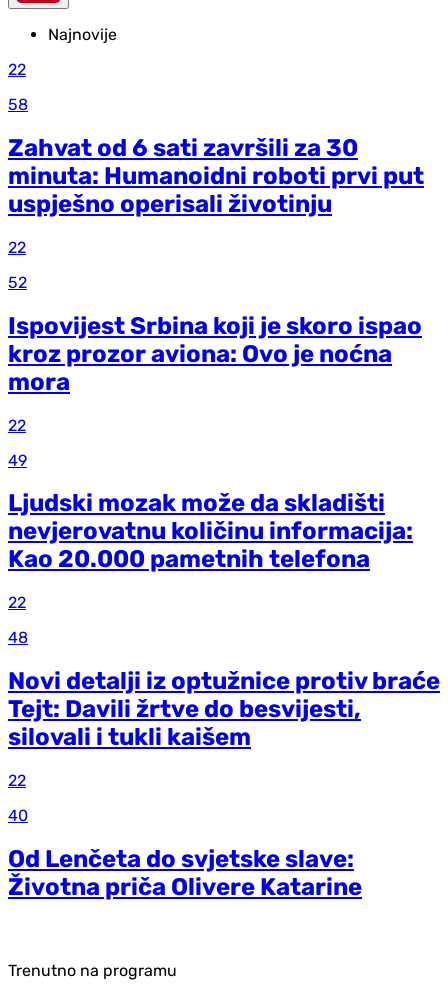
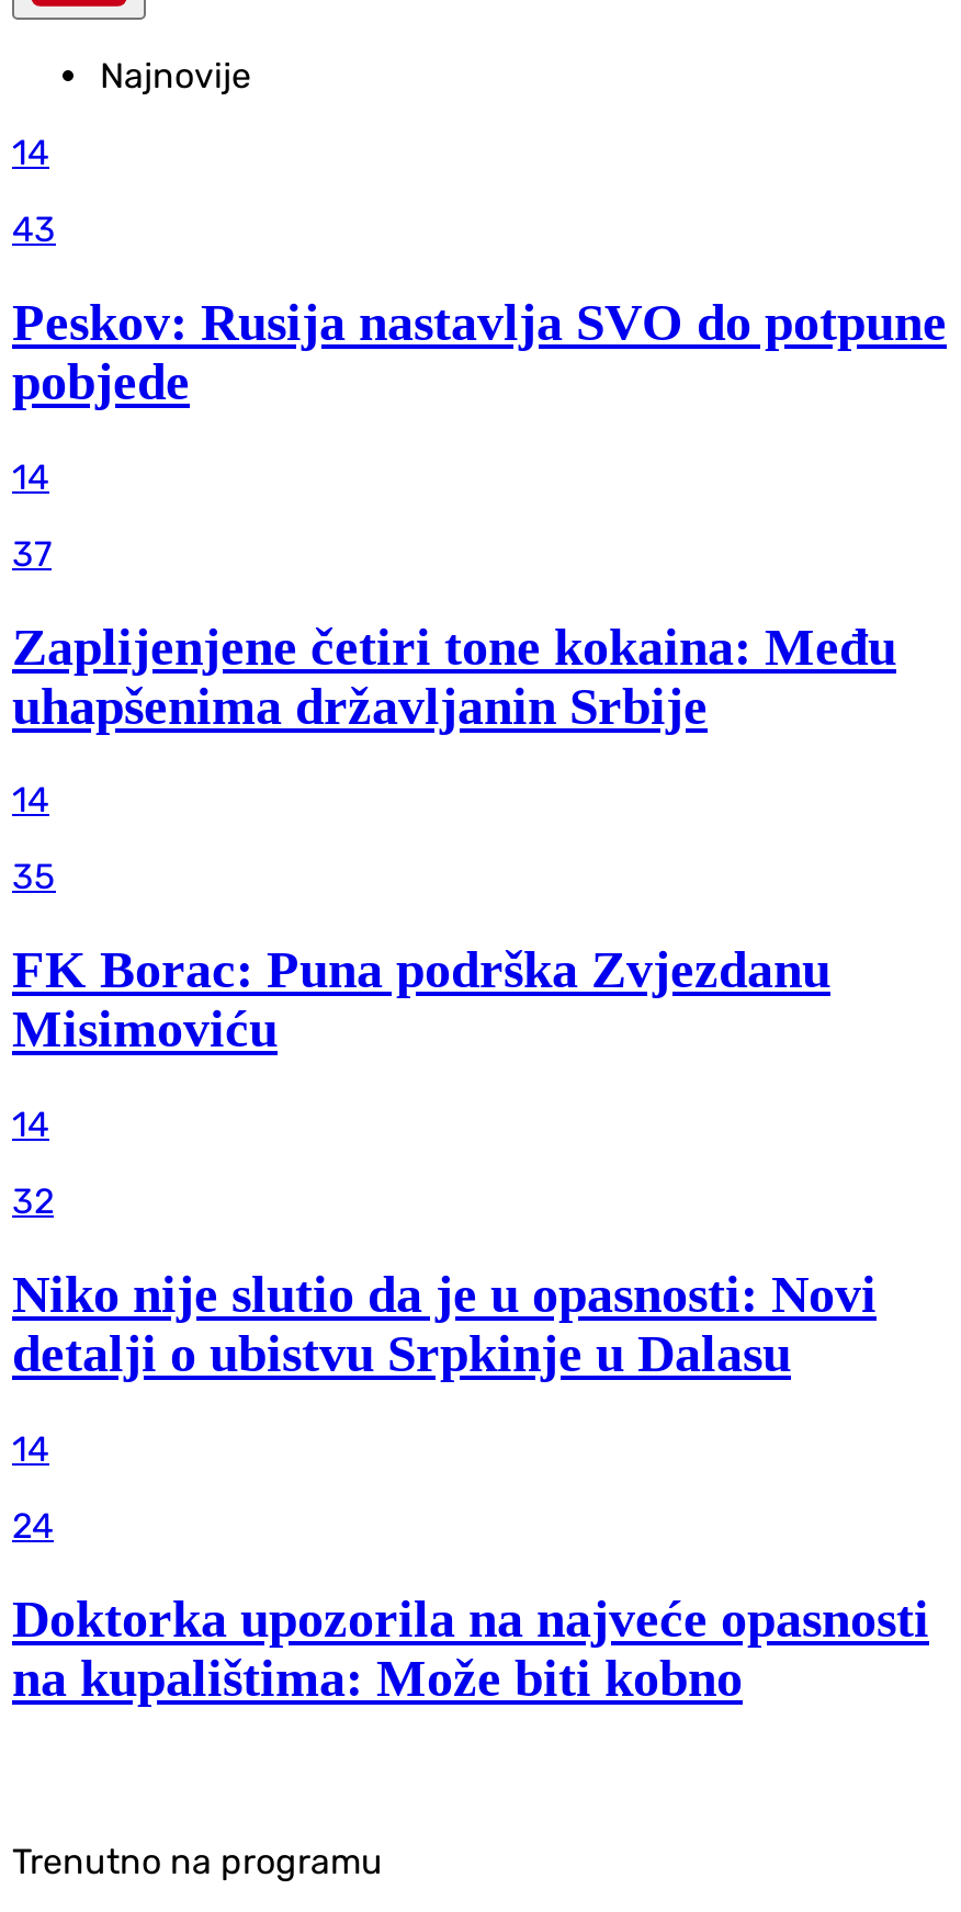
[8,60,26,79] 22 -> [12,131,49,173] 14
[8,95,28,114] 58 -> [12,208,56,250] 43
[8,134,424,218] Zahvat od 6 sati završili za 30 | minuta: Humanoidni roboti prvi put | uspješno operisali životinju -> [12,294,947,410] Peskov: Rusija nastavlja SVO do potpune | pobjede
[8,238,26,257] 22 -> [12,456,49,497] 14
[8,273,27,292] 52 -> [12,532,52,574] 37
[8,312,422,396] Ispovijest Srbina koji je skoro ispao | kroz prozor aviona: Ovo je noćna | mora -> [12,618,896,734] Zaplijenjene četiri tone kokaina: Među | uhapšenima državljanin Srbije
[8,415,26,434] 22 -> [12,780,49,822] 14
[8,450,27,469] 49 -> [12,857,56,898] 35
[8,489,413,573] Ljudski mozak može da skladišti | nevjerovatnu količinu informacija: | Kao 20.000 pametnih telefona -> [12,942,830,1058] FK Borac: Puna podrška Zvjezdanu | Misimoviću
[8,593,26,612] 22 -> [12,1104,49,1146] 14
[8,628,28,647] 48 -> [12,1181,54,1223] 32
[8,667,440,751] Novi detalji iz optužnice protiv braće | Tejt: Davili žrtve do besvijesti, | silovali i tukli kaišem -> [12,1266,877,1383] Niko nije slutio da je u opasnosti: Novi | detalji o ubistvu Srpkinje u Dalasu
[8,771,26,790] 22 -> [12,1428,49,1470] 14
[8,806,28,825] 40 -> [12,1505,54,1547] 24
[8,845,362,901] Od Lenčeta do svjetske slave: | Životna priča Olivere Katarine -> [12,1591,929,1707] Doktorka upozorila na najveće opasnosti | na kupalištima: Može biti kobno

